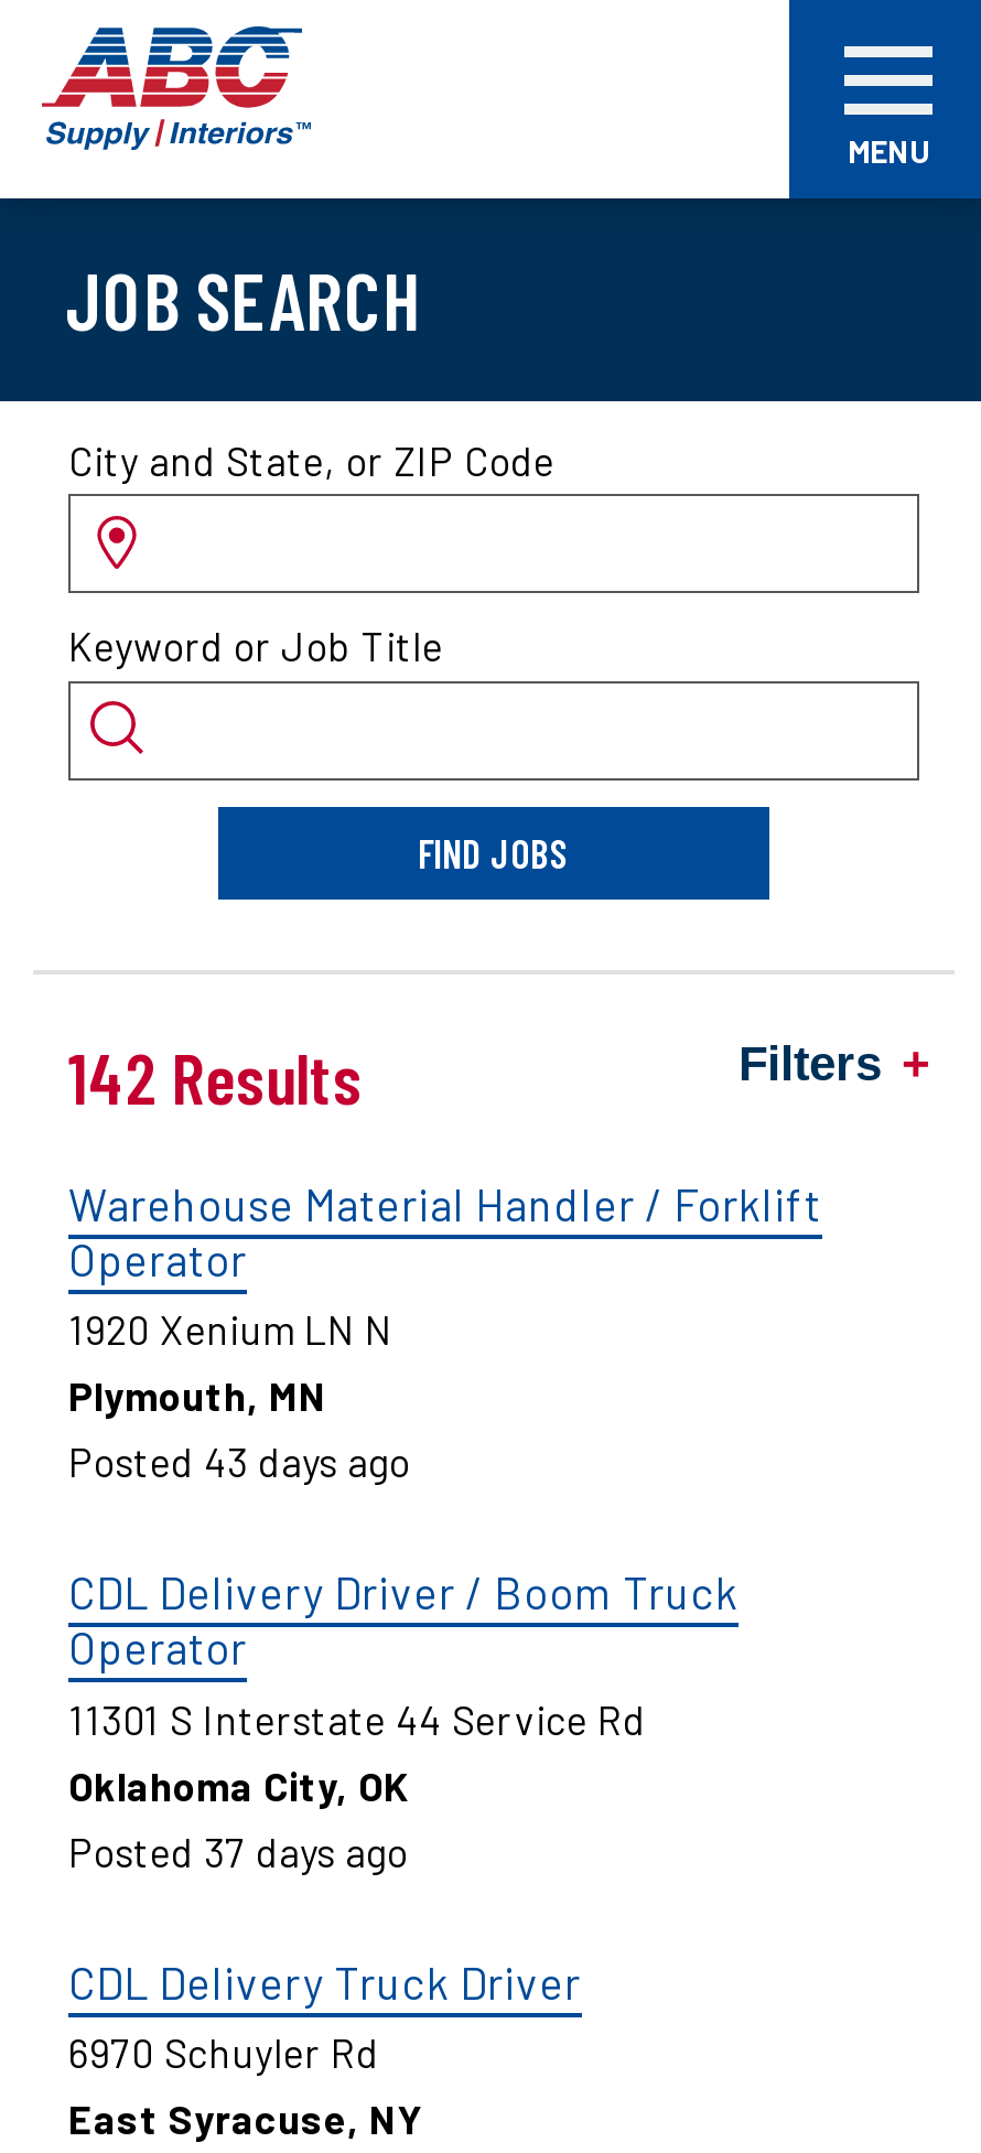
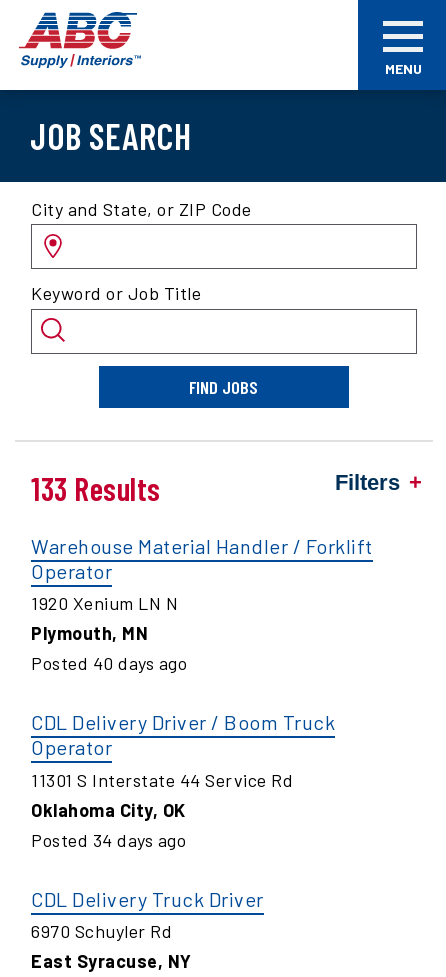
[68,1033,363,1117] 142 Results -> [31,468,160,506] 133 Results
[68,1438,410,1486] Posted 43 days ago -> [31,652,187,674] Posted 40 days ago
[68,1827,408,1875] Posted 37 days ago -> [31,828,186,850] Posted 34 days ago

